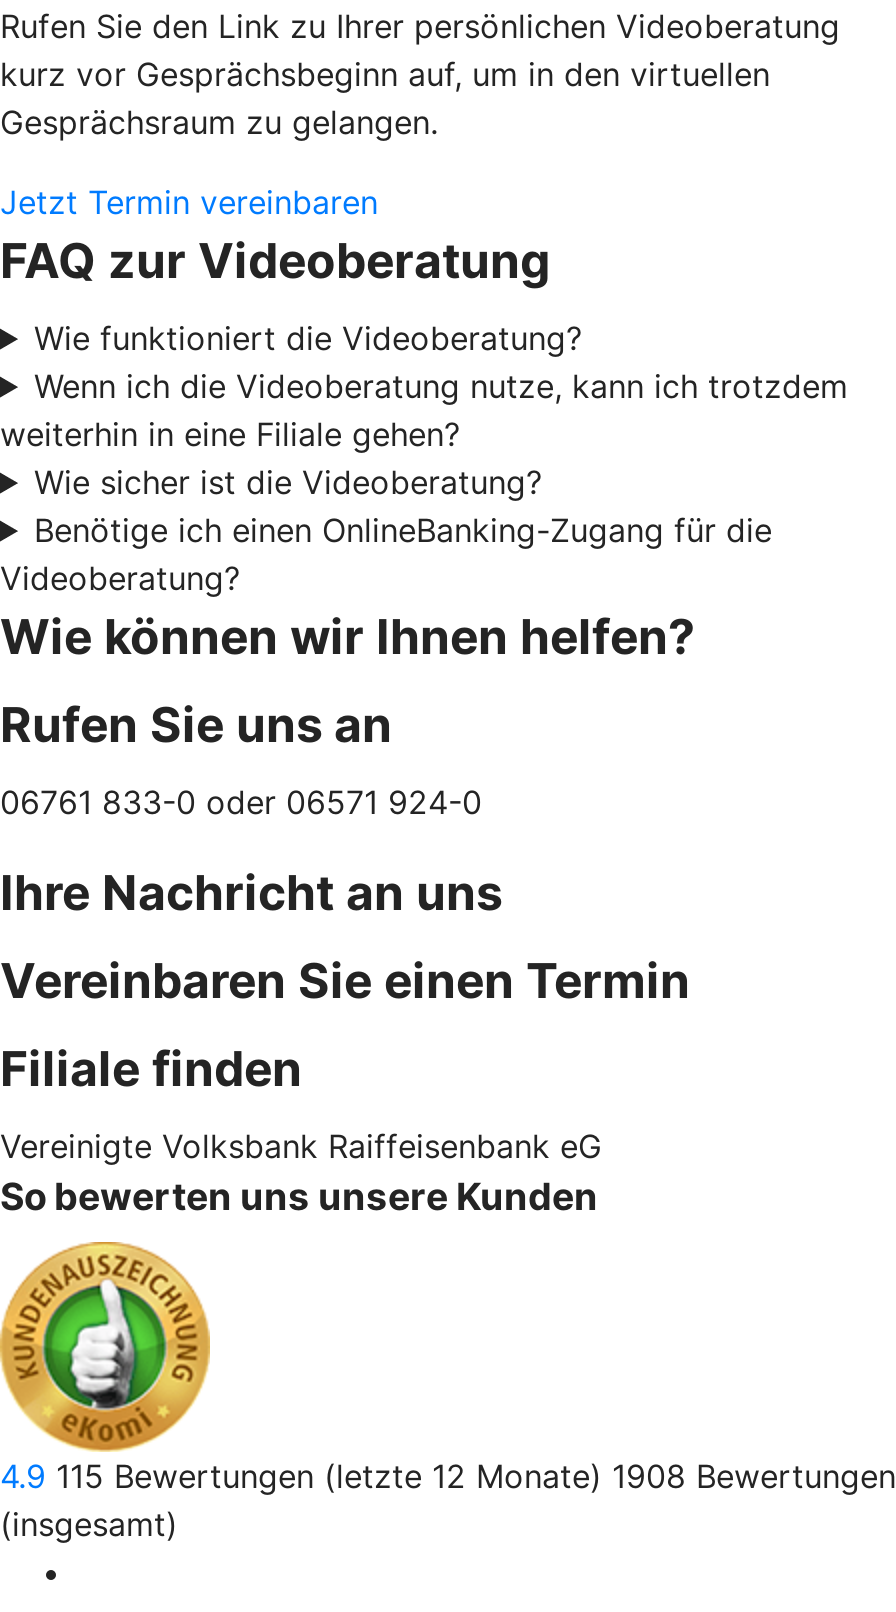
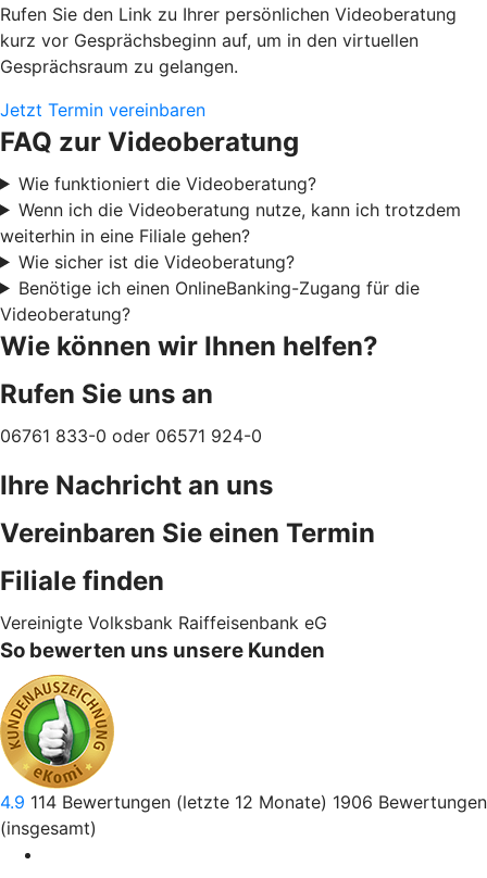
[0,1455,896,1495] 4.9 115 Bewertungen (letzte 12 Monate) 1908 Bewertungen -> [0,791,487,812] 4.9 114 Bewertungen (letzte 12 Monate) 1906 Bewertungen

